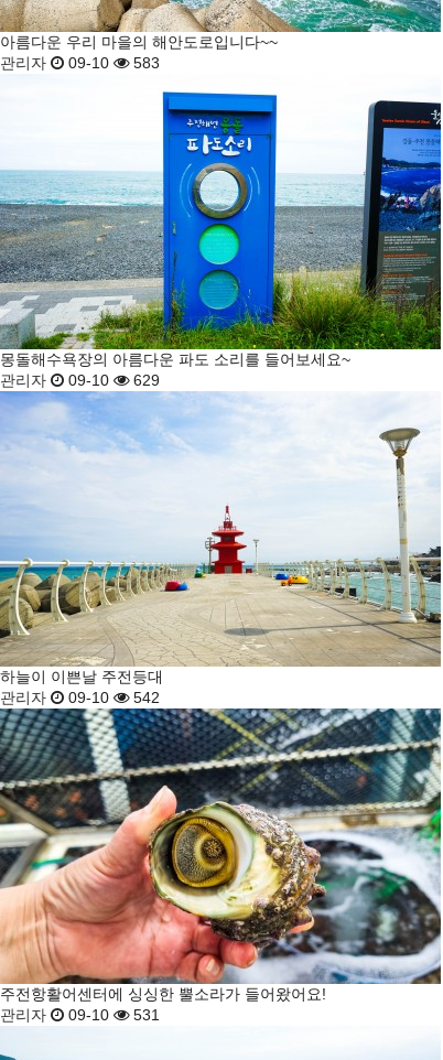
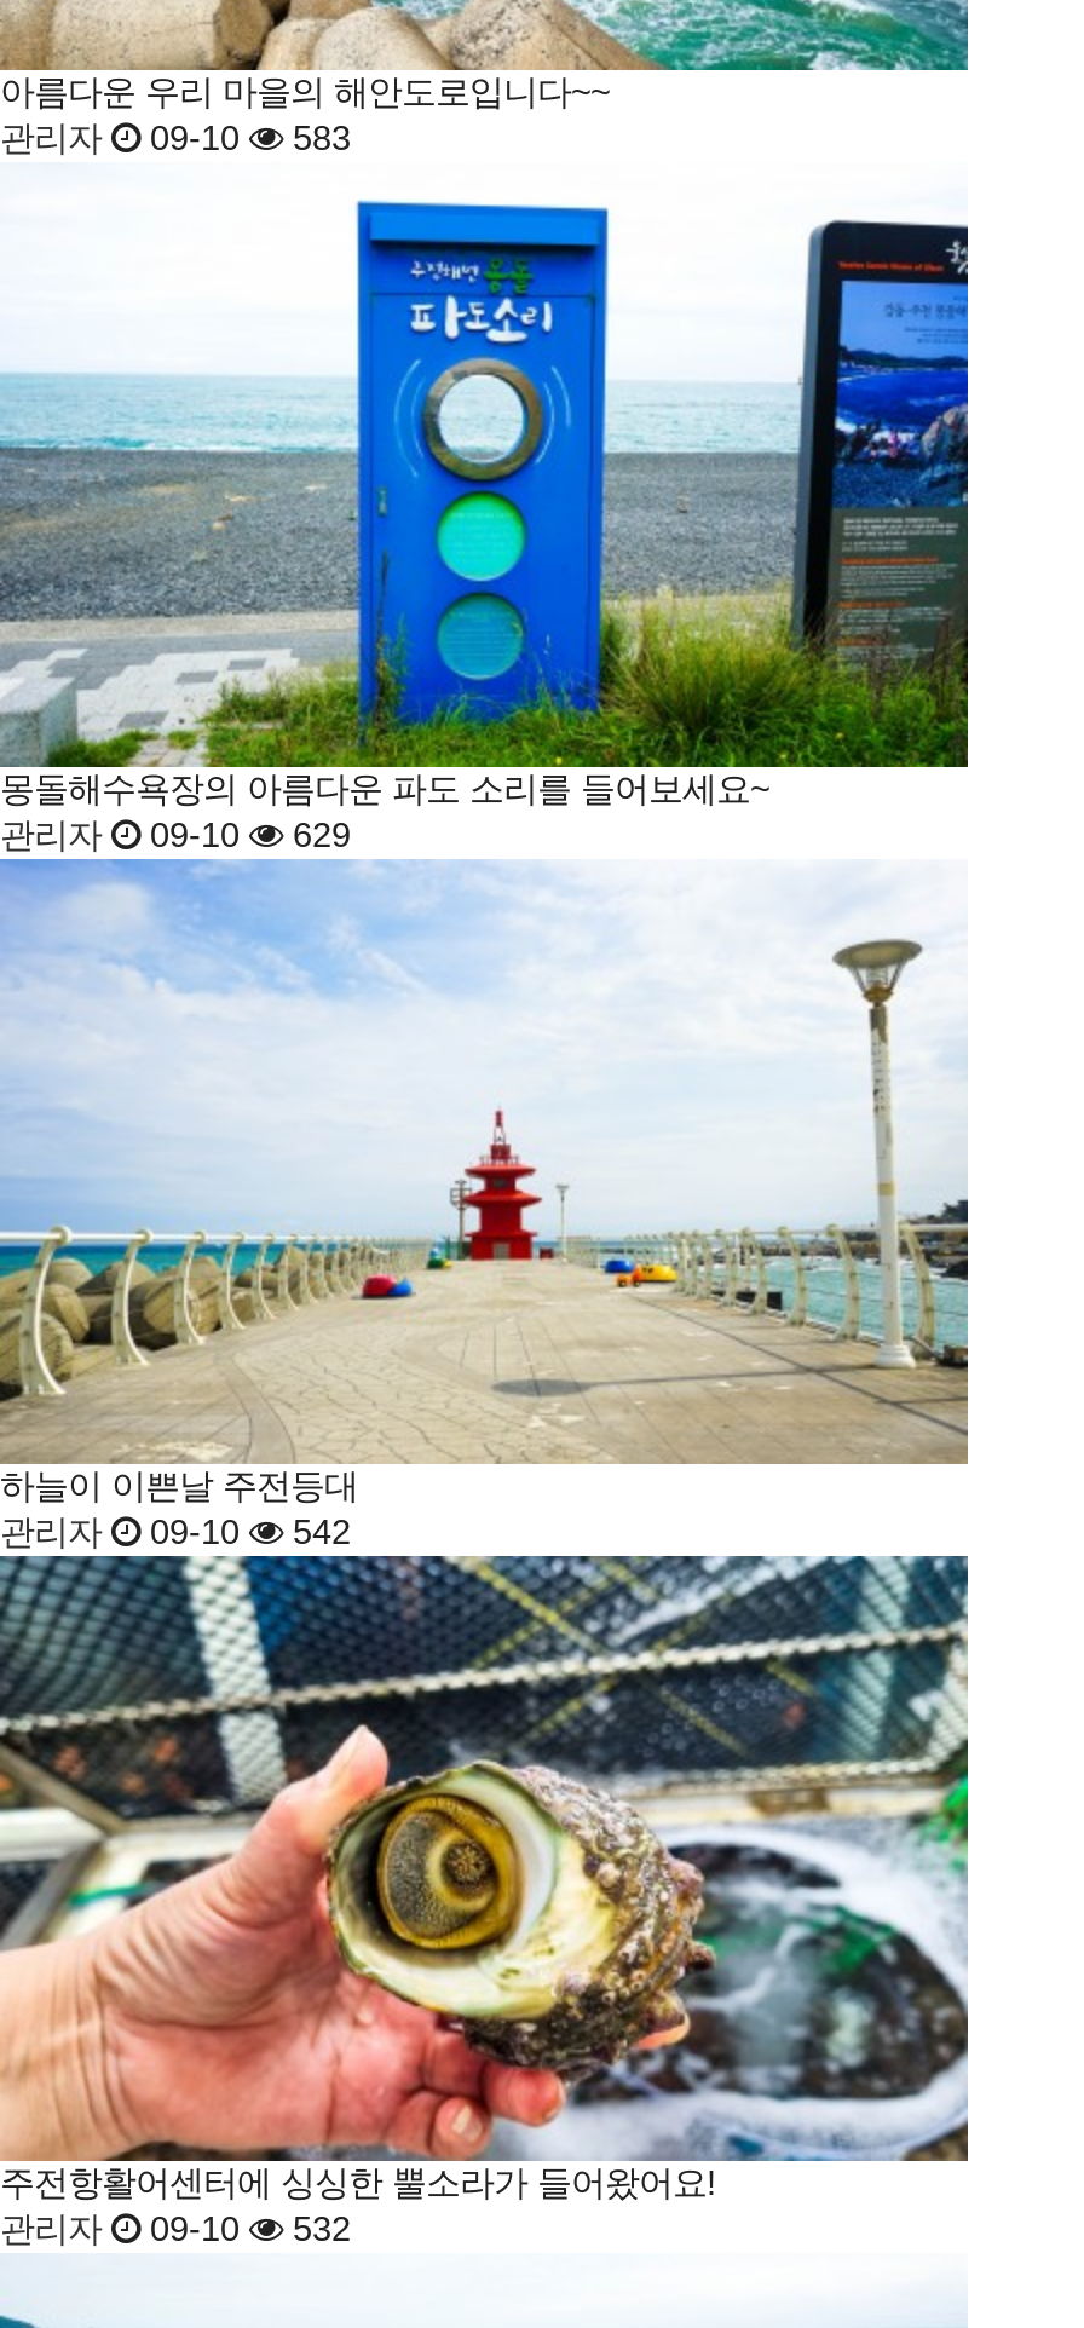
[0,1005,160,1023] 관리자 09-10 531 -> [0,2208,351,2247] 관리자 09-10 532

